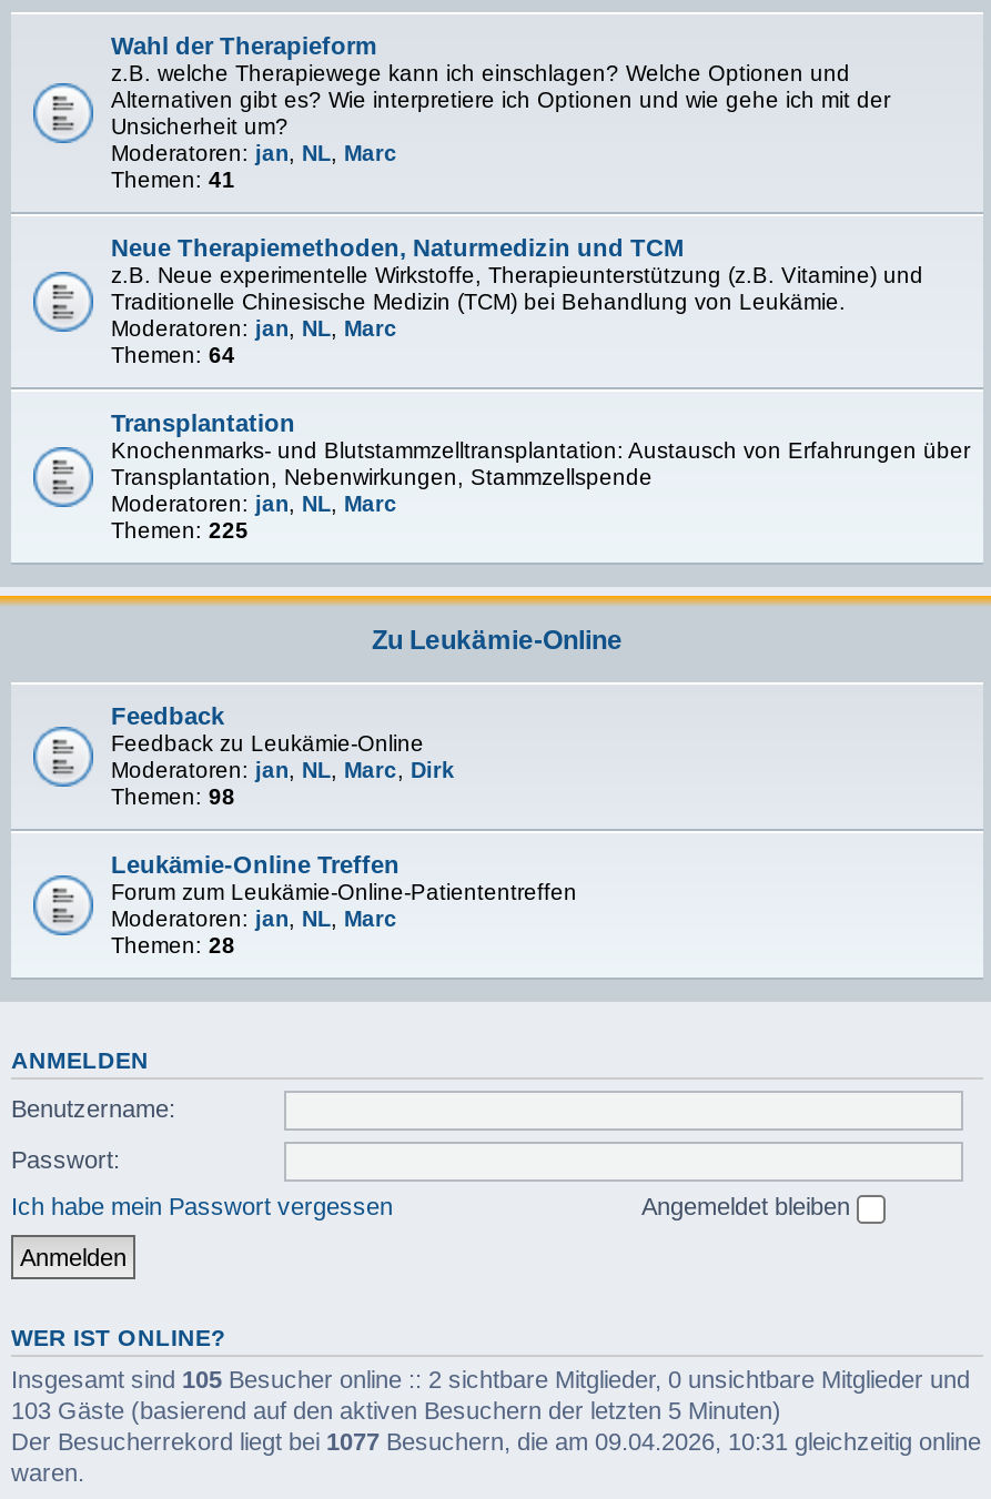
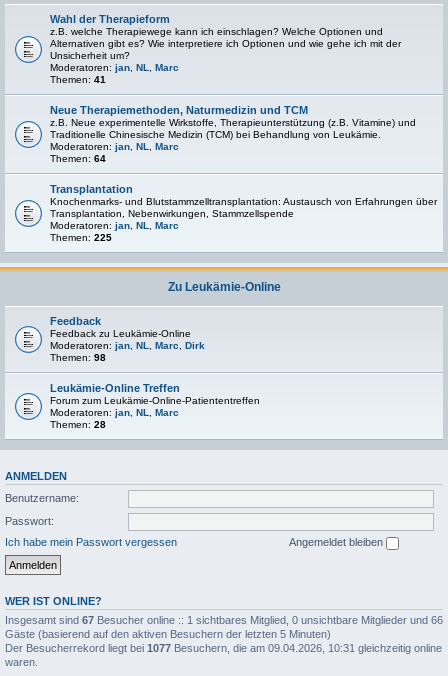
[11,1365,970,1423] Insgesamt sind 105 Besucher online :: 2 sichtbare Mitglieder, 0 unsichtbare Mitglieder und | 103 Gäste (basierend auf den aktiven Besuchern der letzten 5 Minuten) -> [5,614,443,640] Insgesamt sind 67 Besucher online :: 1 sichtbares Mitglied, 0 unsichtbare Mitglieder und 66 | Gäste (basierend auf den aktiven Besuchern der letzten 5 Minuten)

